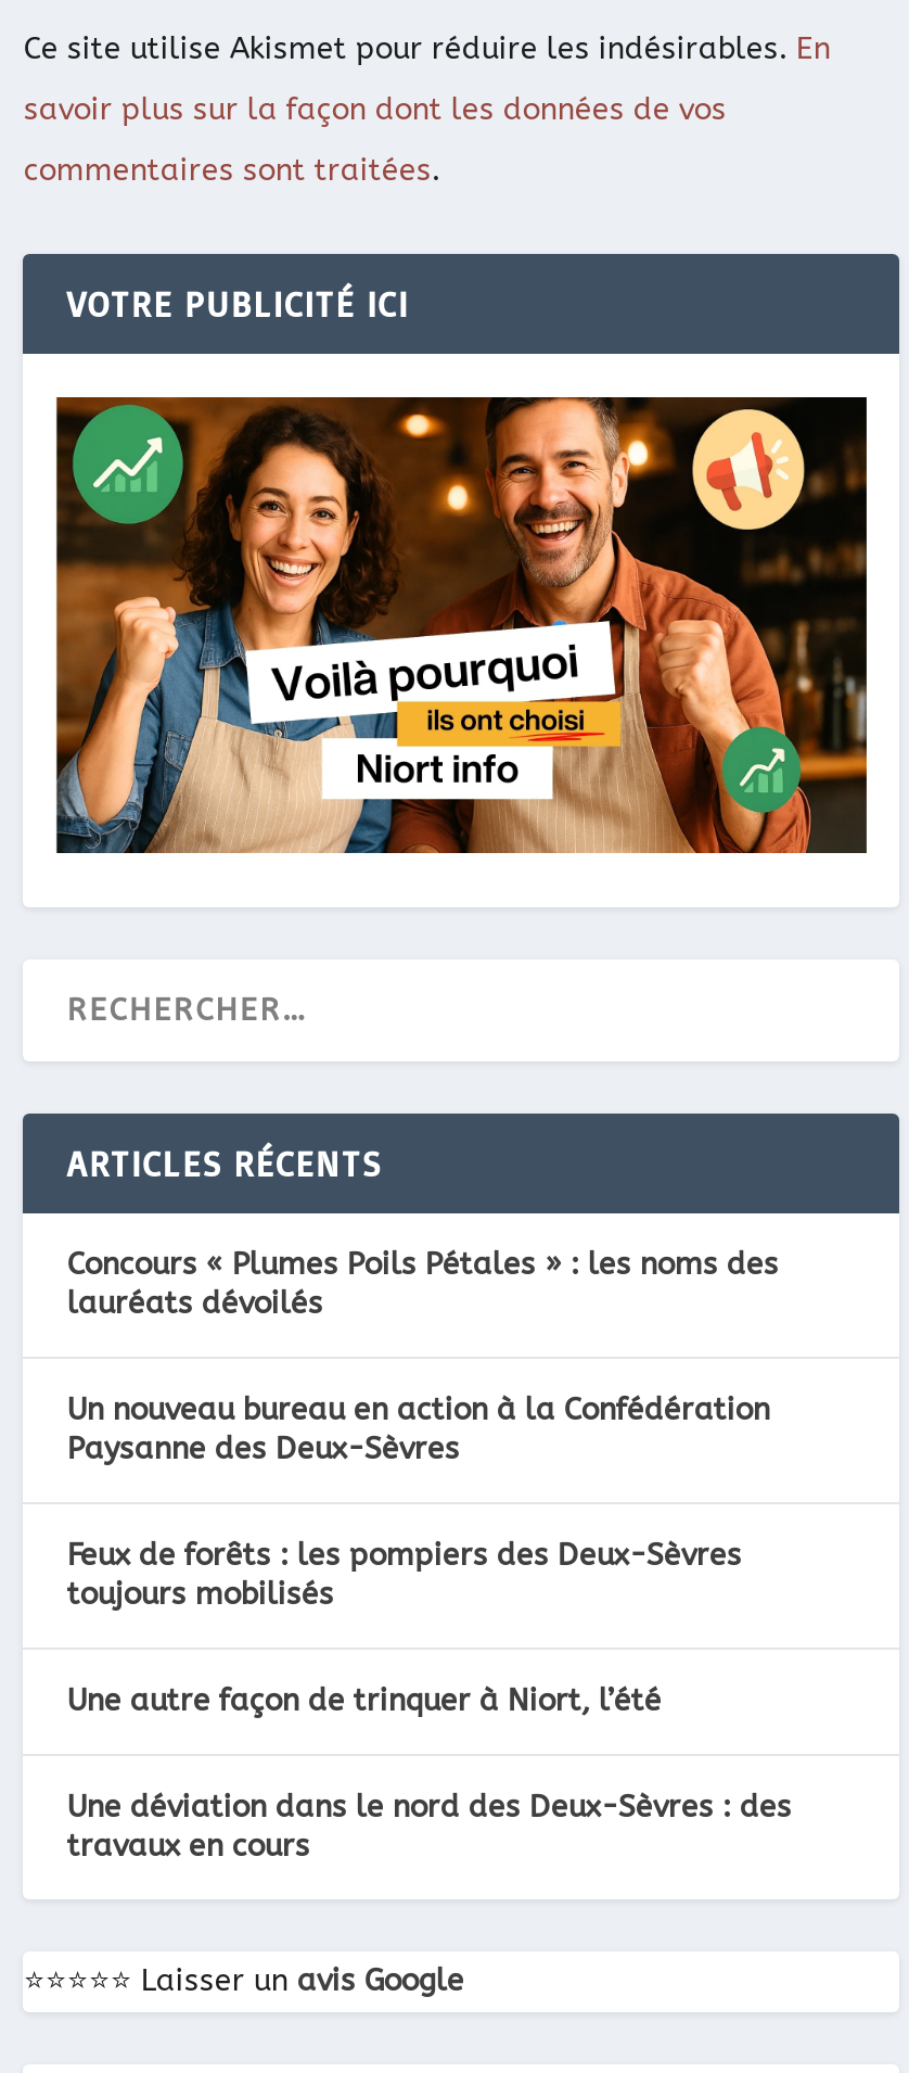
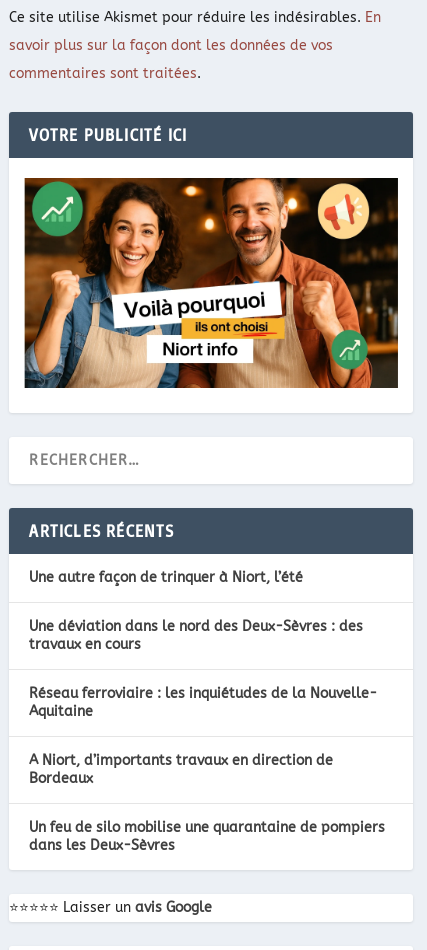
[67,1247,779,1613] Concours « Plumes Poils Pétales » : les noms des | lauréats dévoilés | Un nouveau bureau en action à la Confédération | Paysanne des Deux-Sèvres | Feux de forêts : les pompiers des Deux-Sèvres | toujours mobilisés -> none
moved [67,1683,792,1865] -> [29,569,363,653]: Une autre façon de trinquer à Niort, l’été | Une déviation dans le nord des Deux-Sèvres : des | travaux en cours
none -> [29,685,385,854] Réseau ferroviaire : les inquiétudes de la Nouvelle- | Aquitaine | A Niort, d’importants travaux en direction de | Bordeaux | Un feu de silo mobilise une quarantaine de pompiers | dans les Deux-Sèvres

